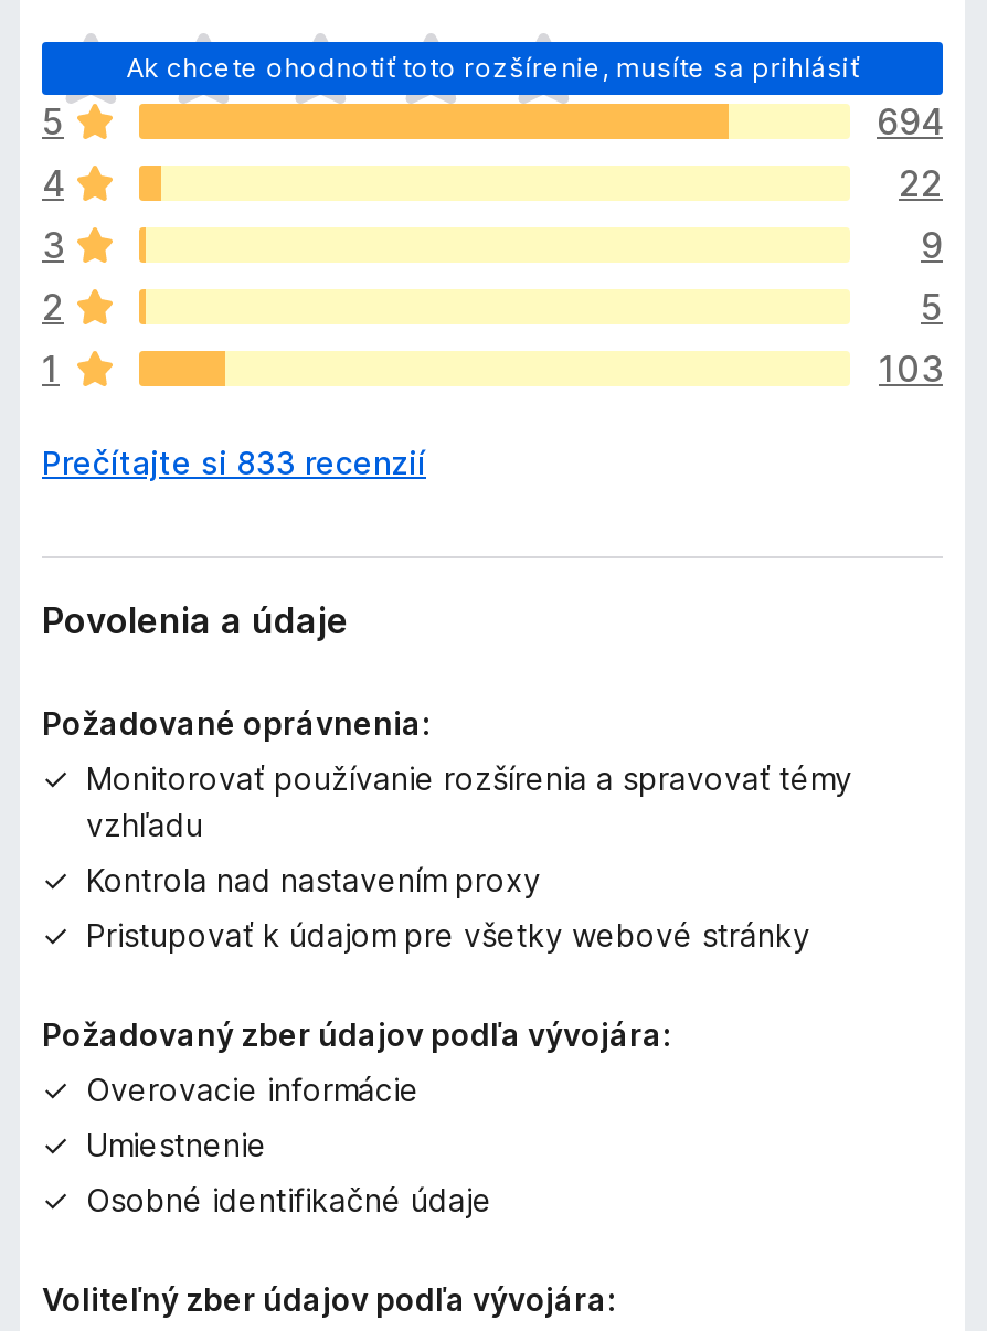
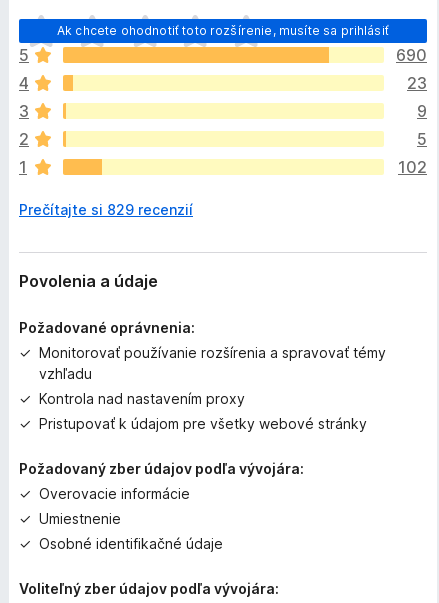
[877,99,943,143] 694 -> [396,45,427,65] 690
[899,161,943,205] 22 -> [407,73,427,93] 23
[879,347,943,391] 103 -> [398,157,427,177] 102
[42,444,426,481] Prečítajte si 833 recenzií -> [19,201,193,218] Prečítajte si 829 recenzií

